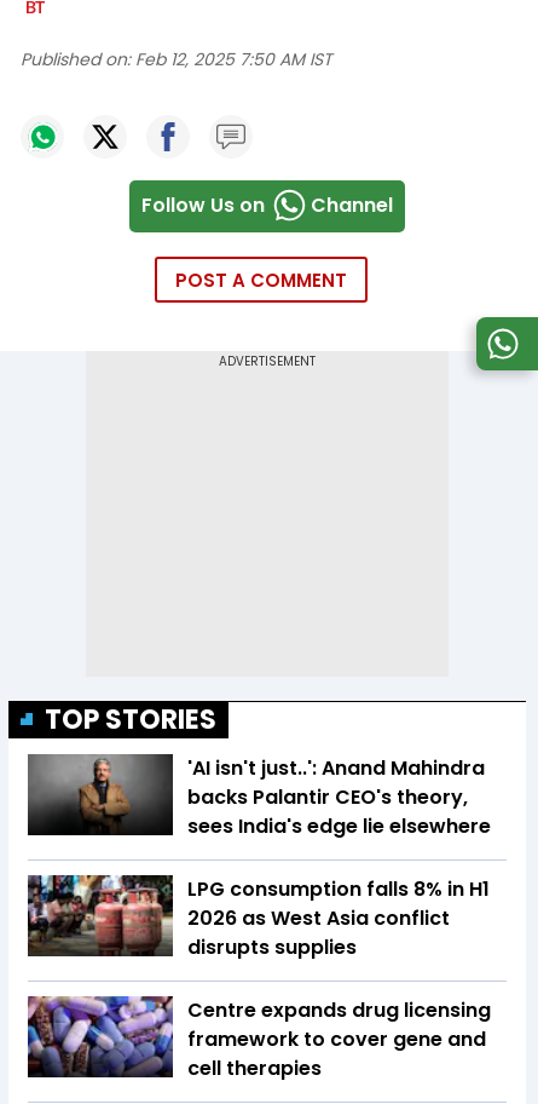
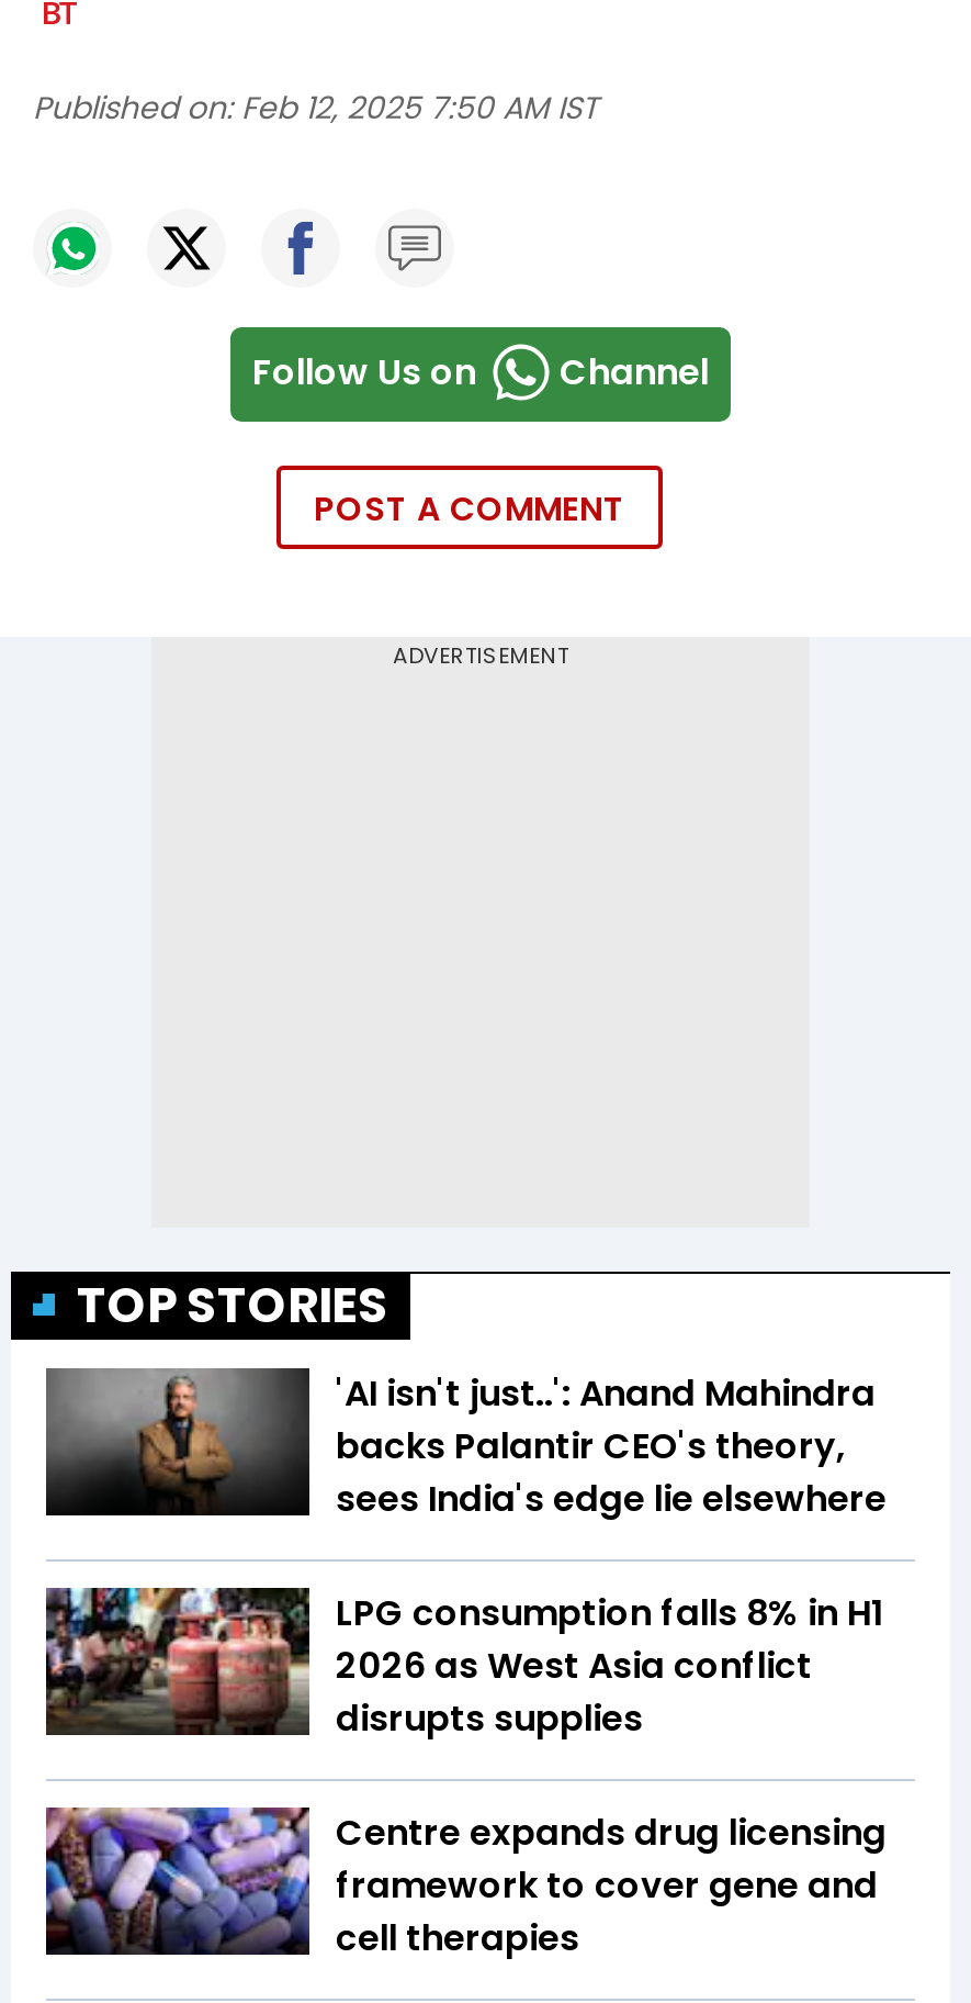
[472,316,534,374] [image] -> none

